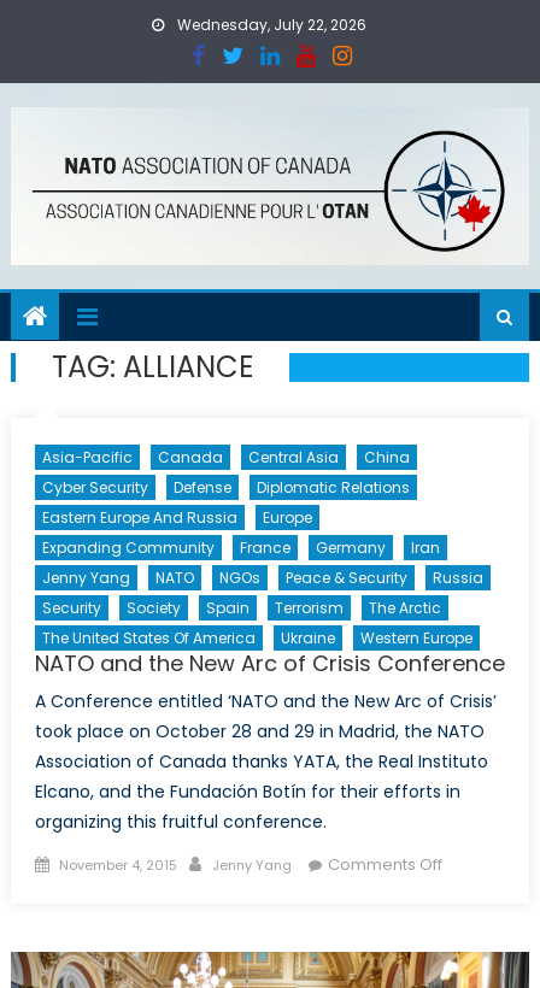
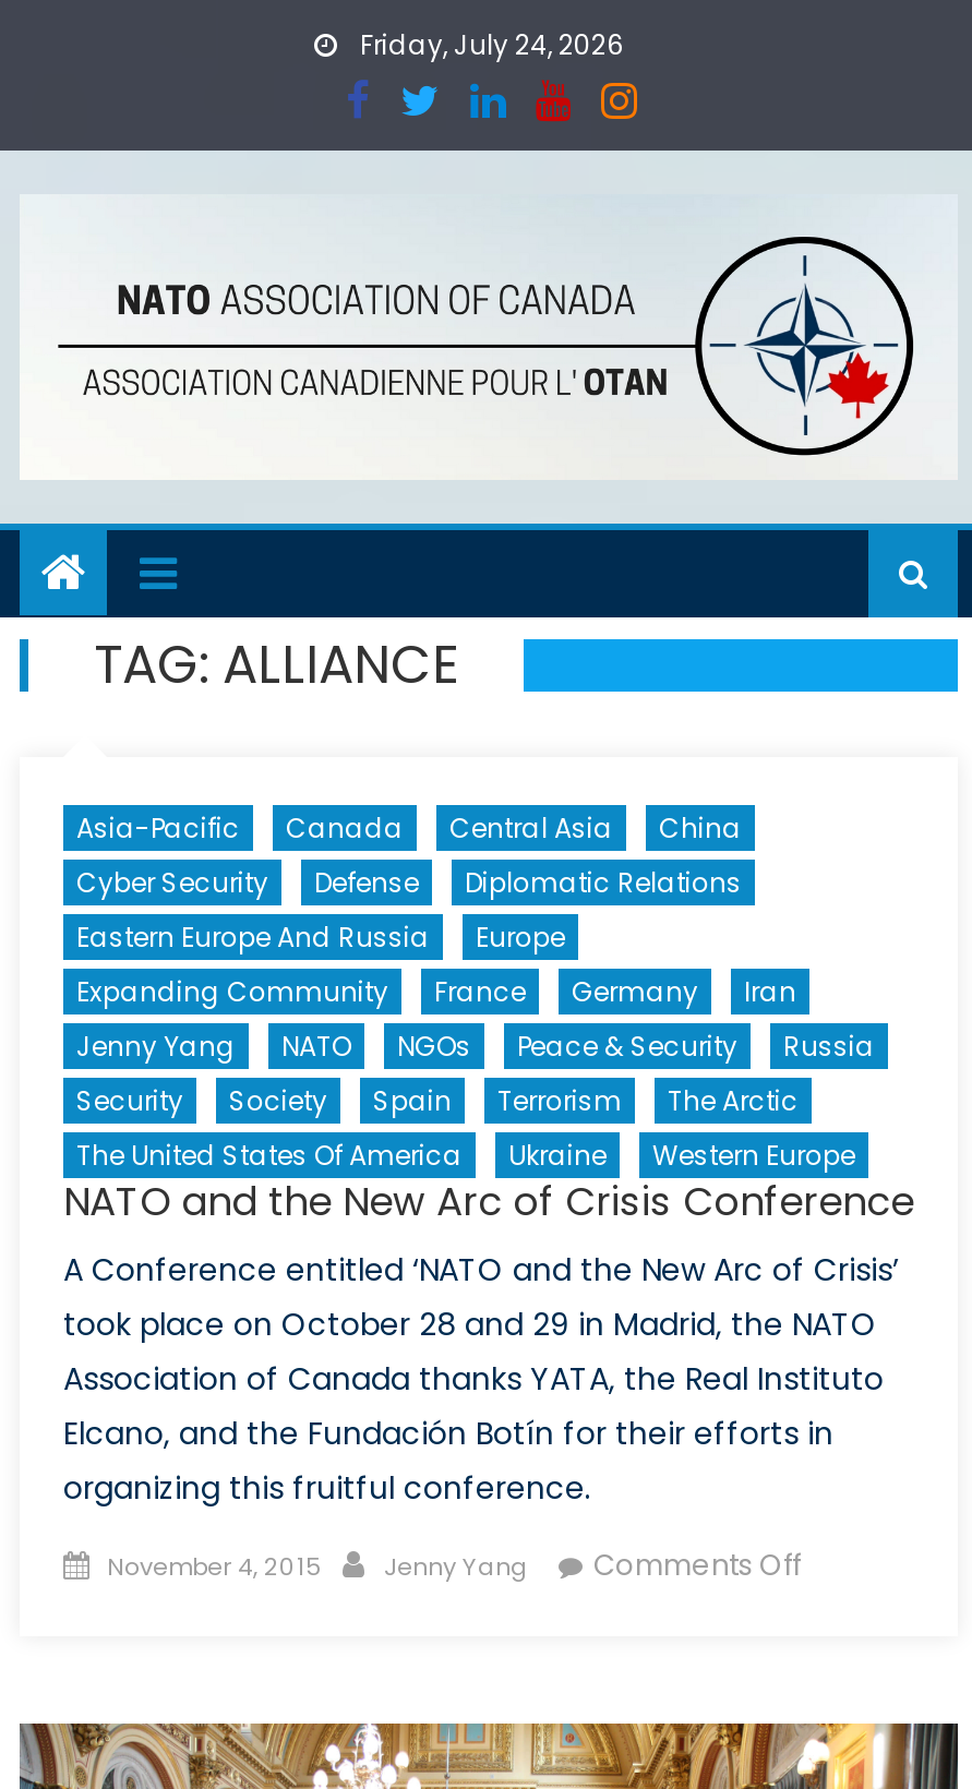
[174,14,366,35] Wednesday, July 22, 2026 -> [353,26,624,63] Friday, July 24, 2026

